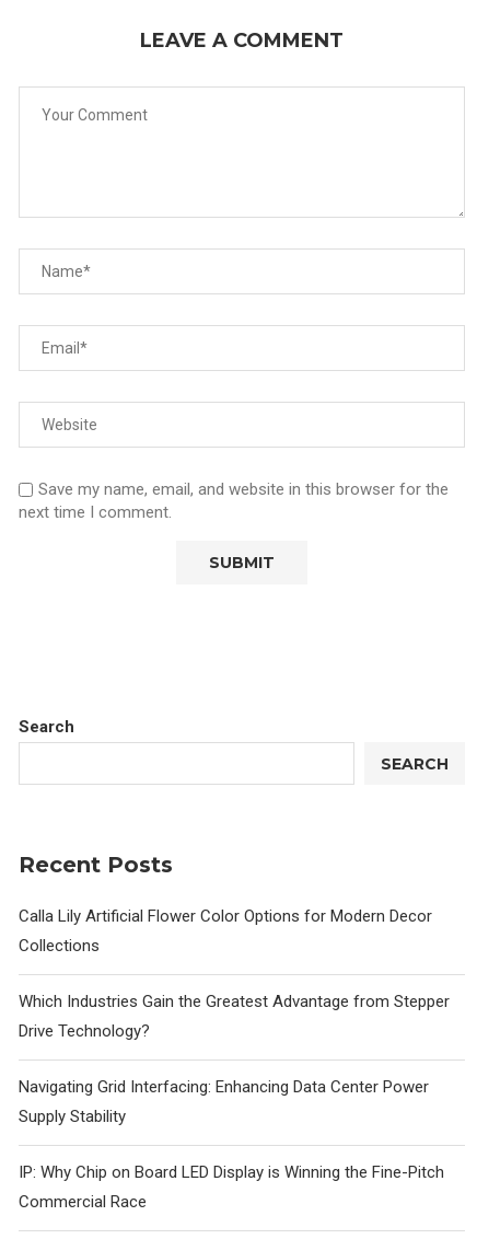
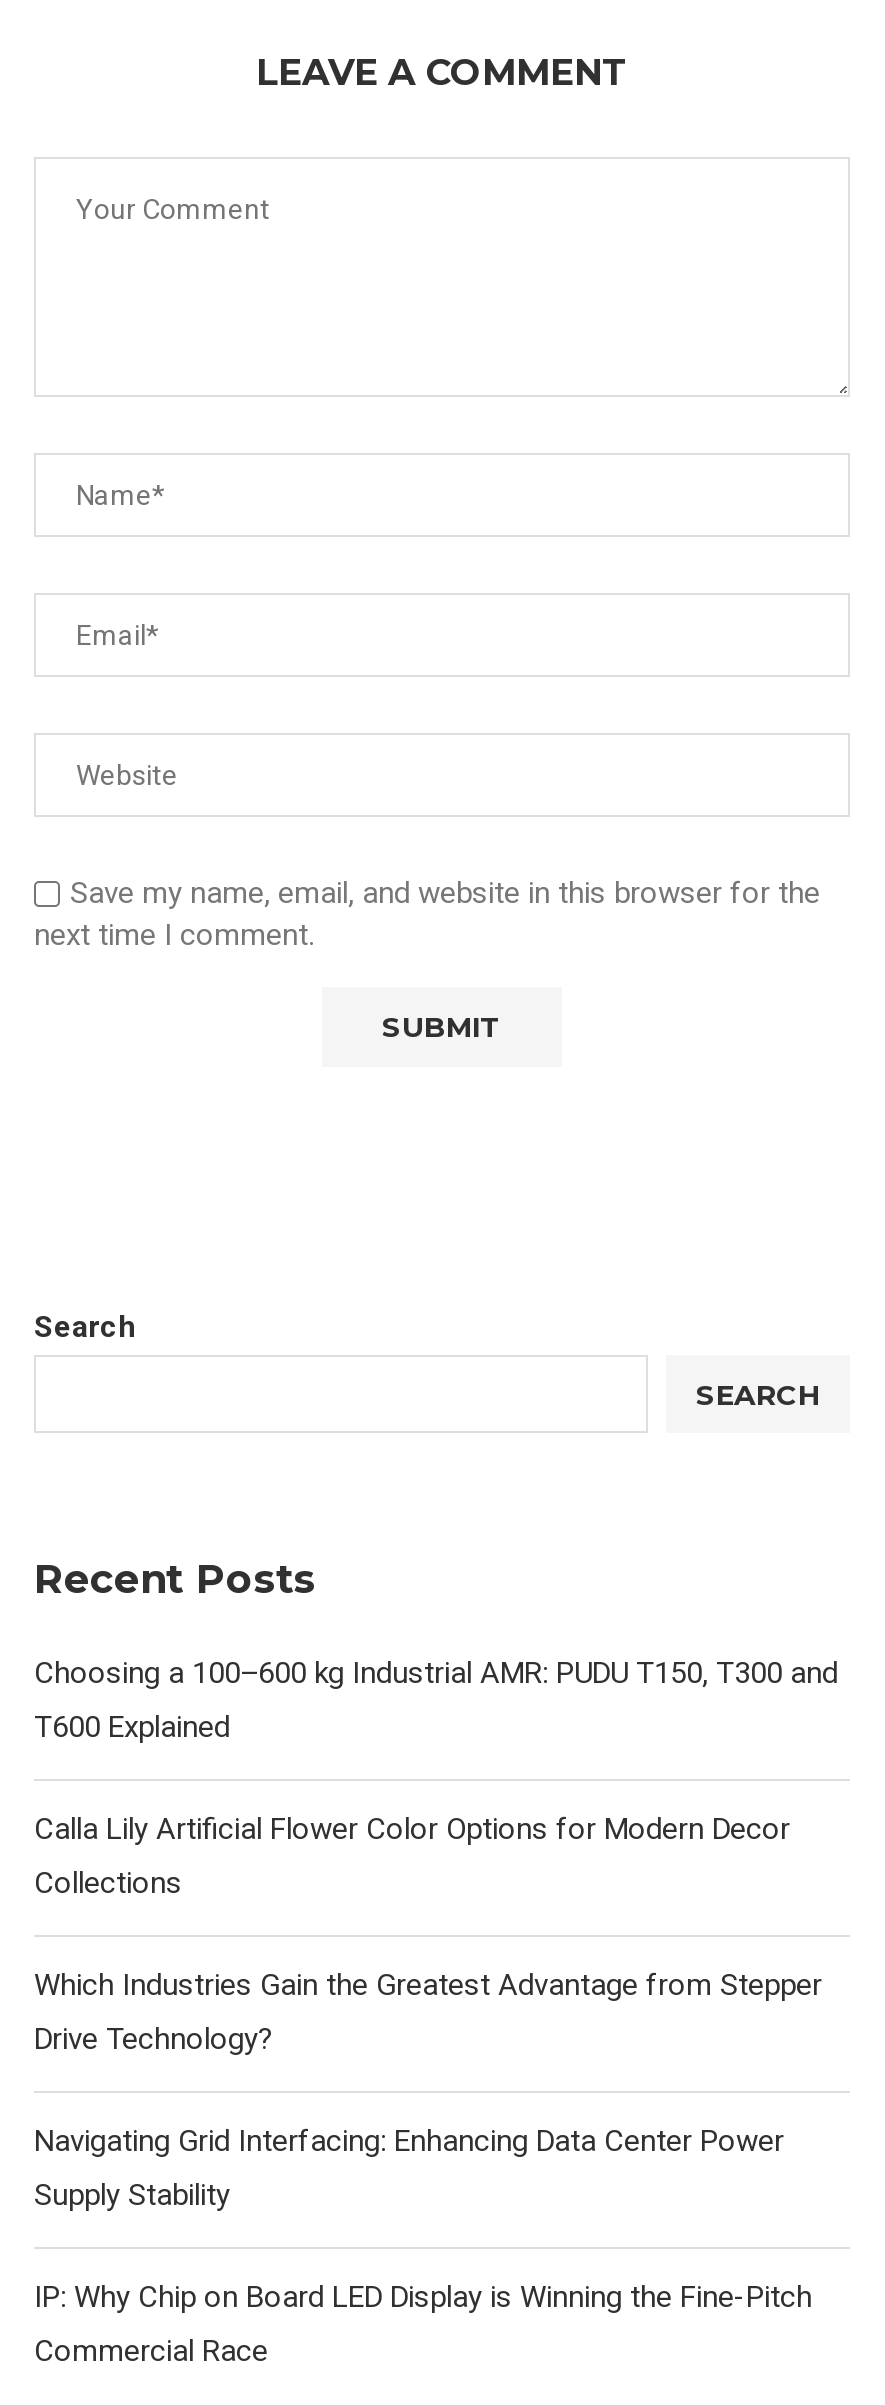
none -> [34,1656,838,1746] Choosing a 100–600 kg Industrial AMR: PUDU T150, T300 and | T600 Explained

